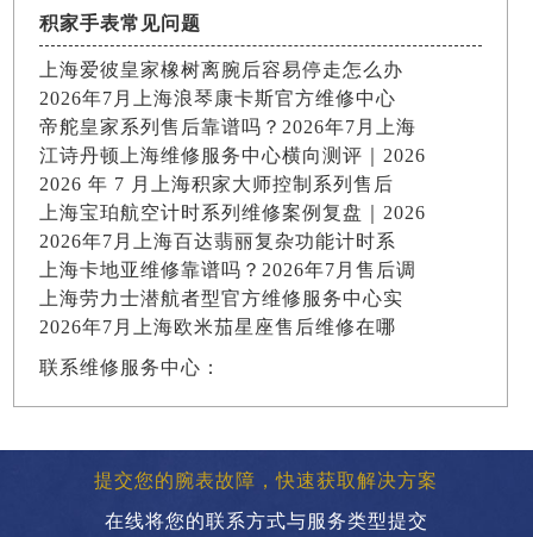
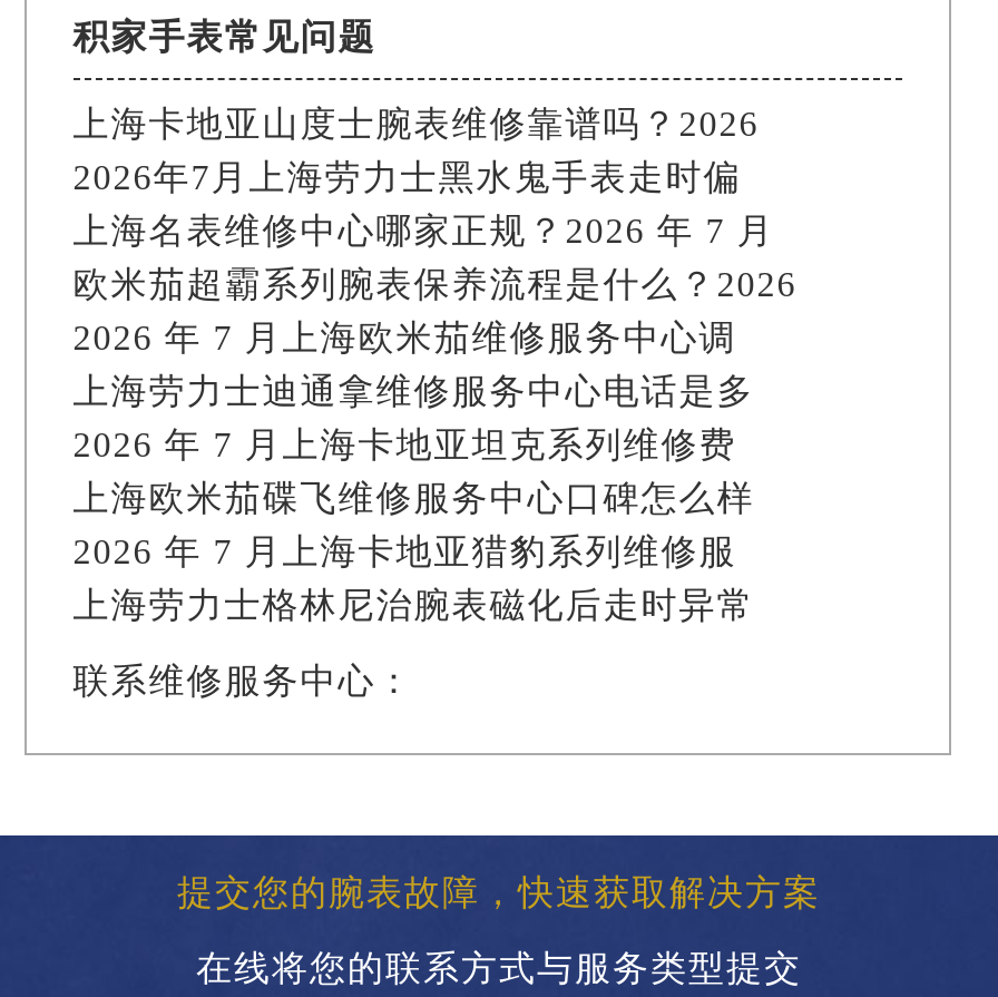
[39,60,426,337] 上海爱彼皇家橡树离腕后容易停走怎么办 | 2026年7月上海浪琴康卡斯官方维修中心 | 帝舵皇家系列售后靠谱吗？2026年7月上海 | 江诗丹顿上海维修服务中心横向测评｜2026 | 2026 年 7 月上海积家大师控制系列售后 | 上海宝珀航空计时系列维修案例复盘｜2026 | 2026年7月上海百达翡丽复杂功能计时系 | 上海卡地亚维修靠谱吗？2026年7月售后调 | 上海劳力士潜航者型官方维修服务中心实 | 2026年7月上海欧米茄星座售后维修在哪 -> [73,105,797,624] 上海卡地亚山度士腕表维修靠谱吗？2026 | 2026年7月上海劳力士黑水鬼手表走时偏 | 上海名表维修中心哪家正规？2026 年 7 月 | 欧米茄超霸系列腕表保养流程是什么？2026 | 2026 年 7 月上海欧米茄维修服务中心调 | 上海劳力士迪通拿维修服务中心电话是多 | 2026 年 7 月上海卡地亚坦克系列维修费 | 上海欧米茄碟飞维修服务中心口碑怎么样 | 2026 年 7 月上海卡地亚猎豹系列维修服 | 上海劳力士格林尼治腕表磁化后走时异常

